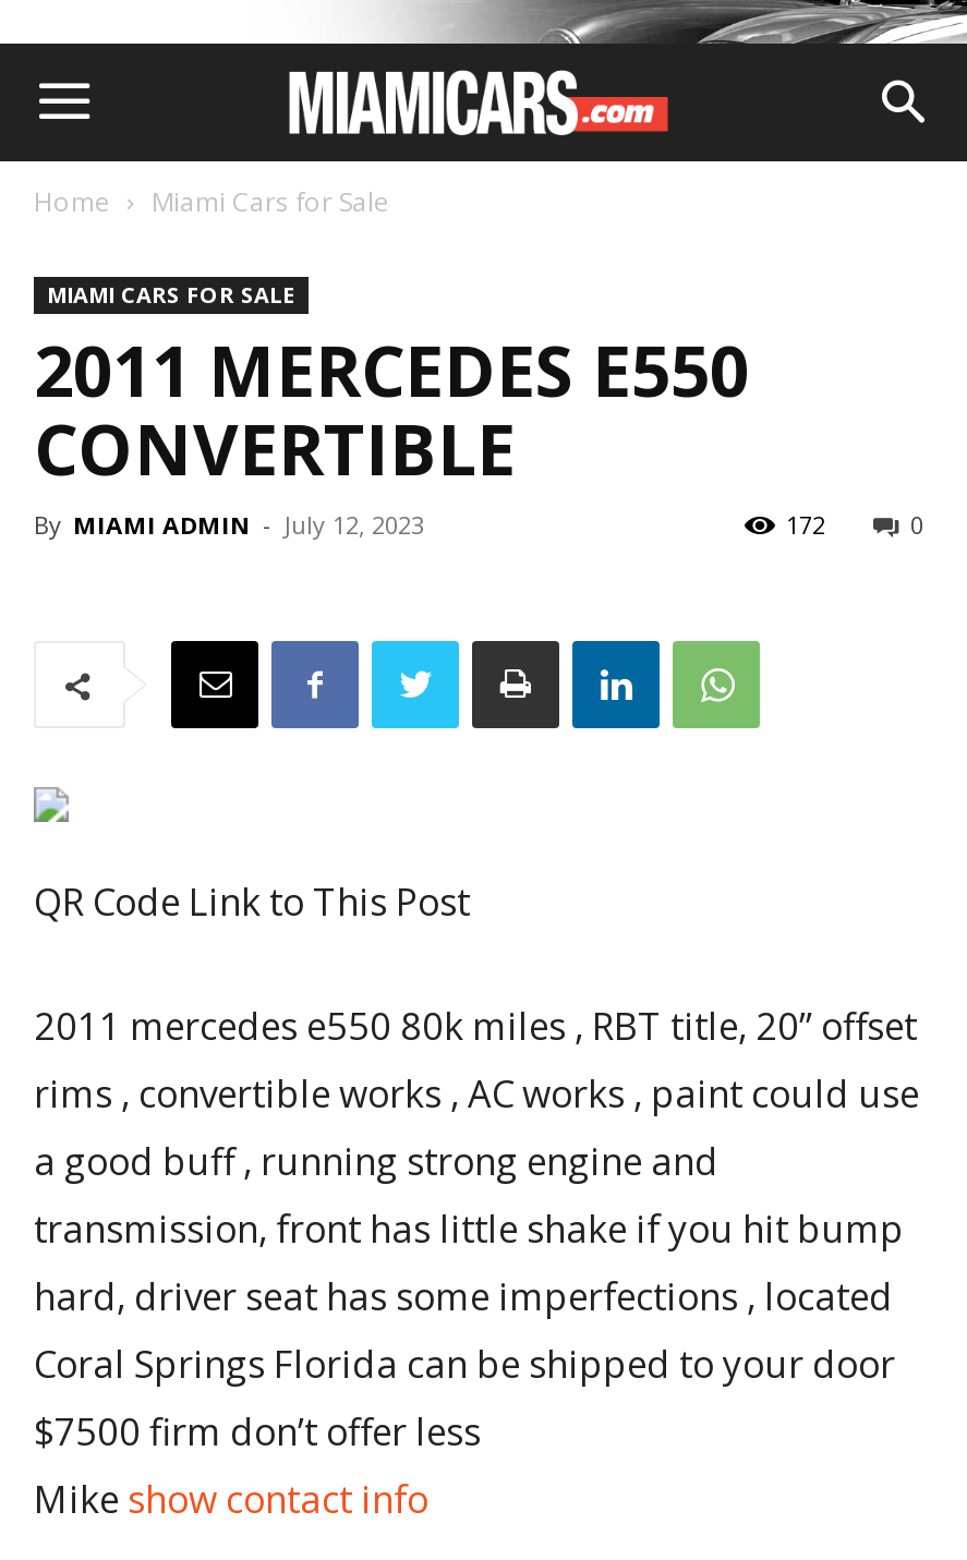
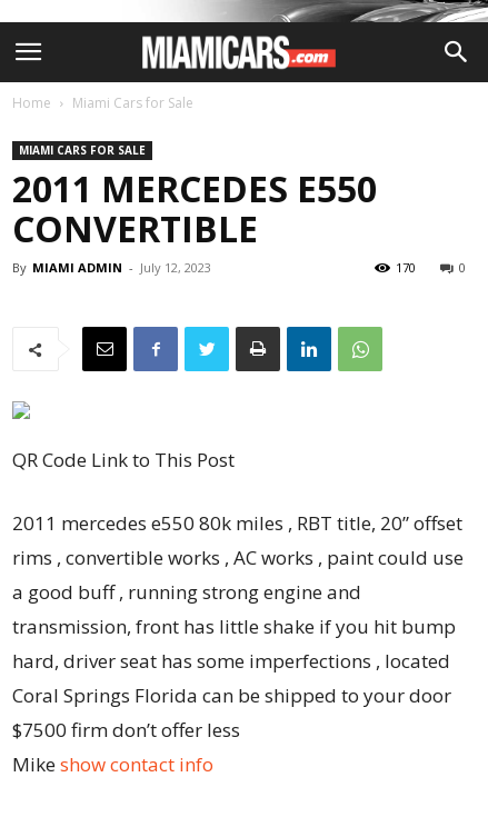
[786,508,825,541] 172 -> [396,259,416,276] 170

